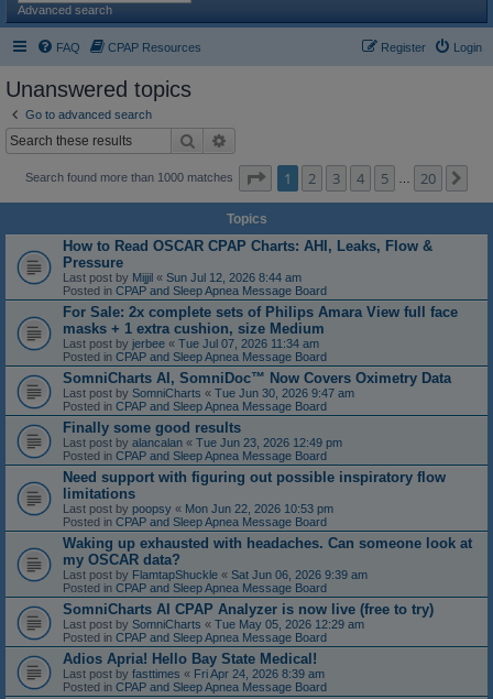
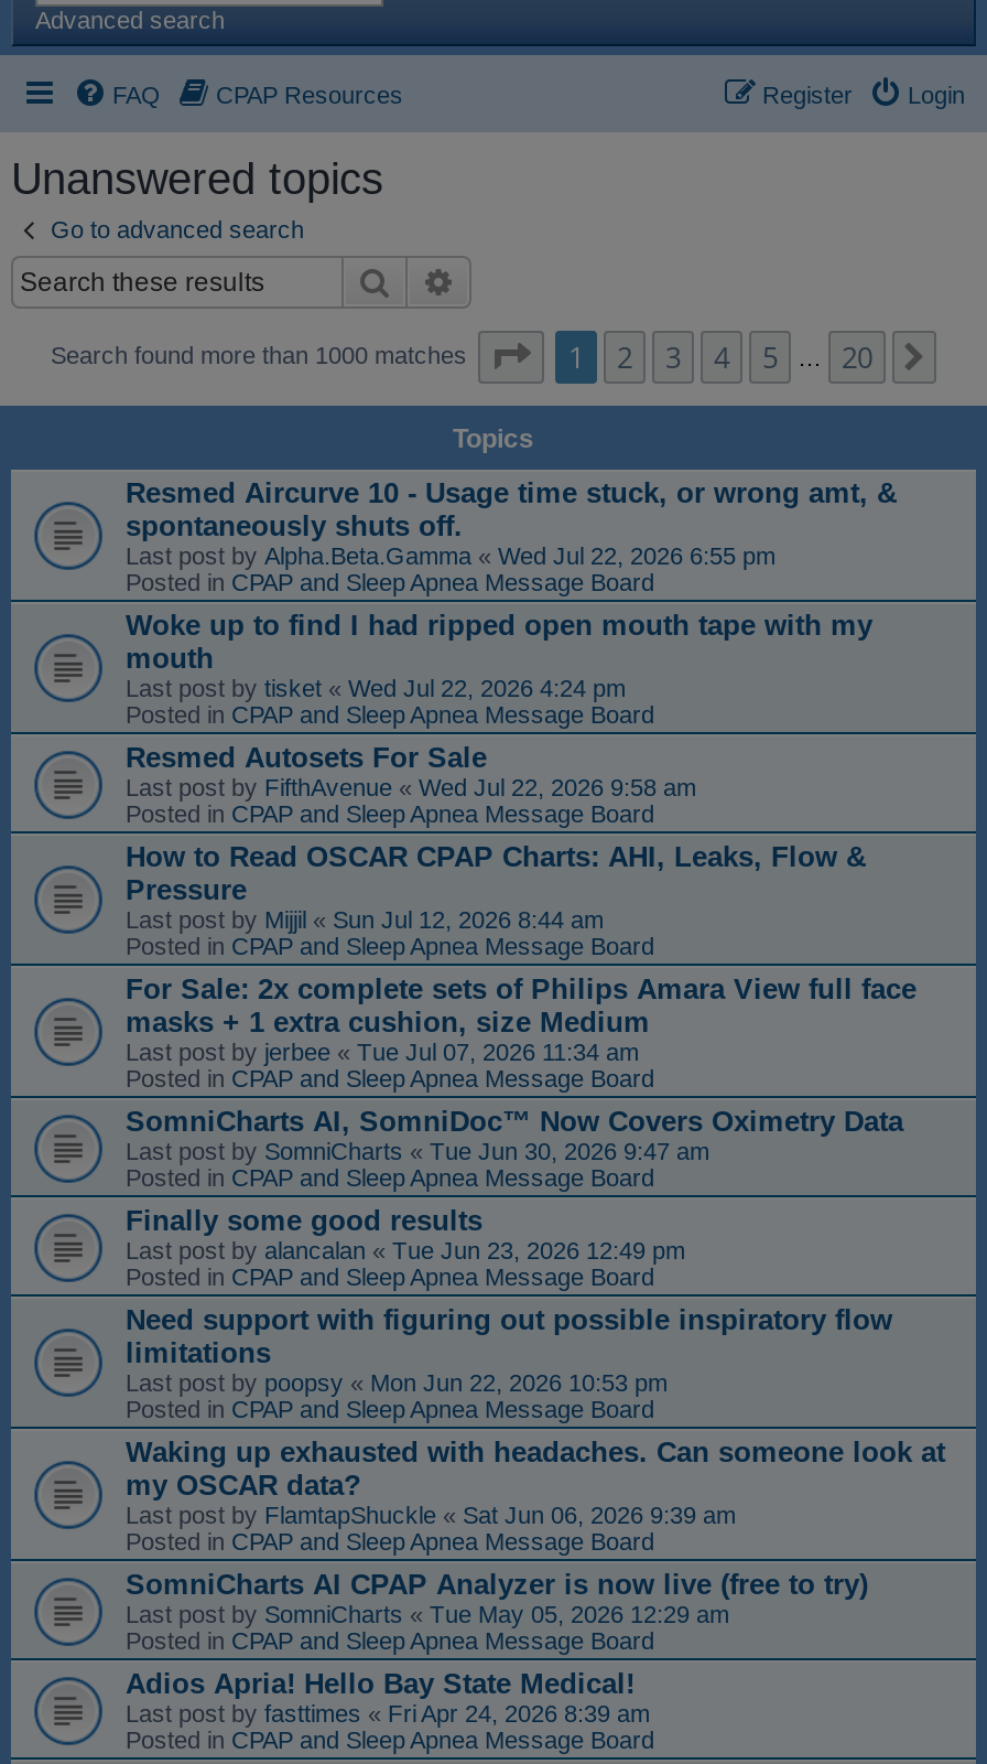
none -> [126,476,897,827] Resmed Aircurve 10 - Usage time stuck, or wrong amt, & | spontaneously shuts off. | Last post by Alpha.Beta.Gamma «Wed Jul 22, 2026 6:55 pm | Posted in CPAP and Sleep Apnea Message Board | Woke up to find I had ripped open mouth tape with my | mouth | Last post by tisket «Wed Jul 22, 2026 4:24 pm | Posted in CPAP and Sleep Apnea Message Board | Resmed Autosets For Sale | Last post by FifthAvenue «Wed Jul 22, 2026 9:58 am | Posted in CPAP and Sleep Apnea Message Board

